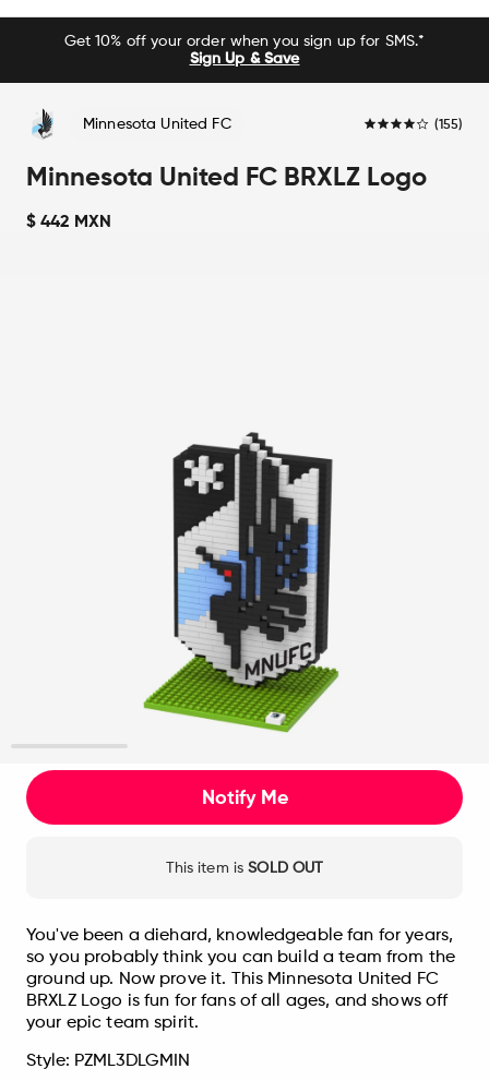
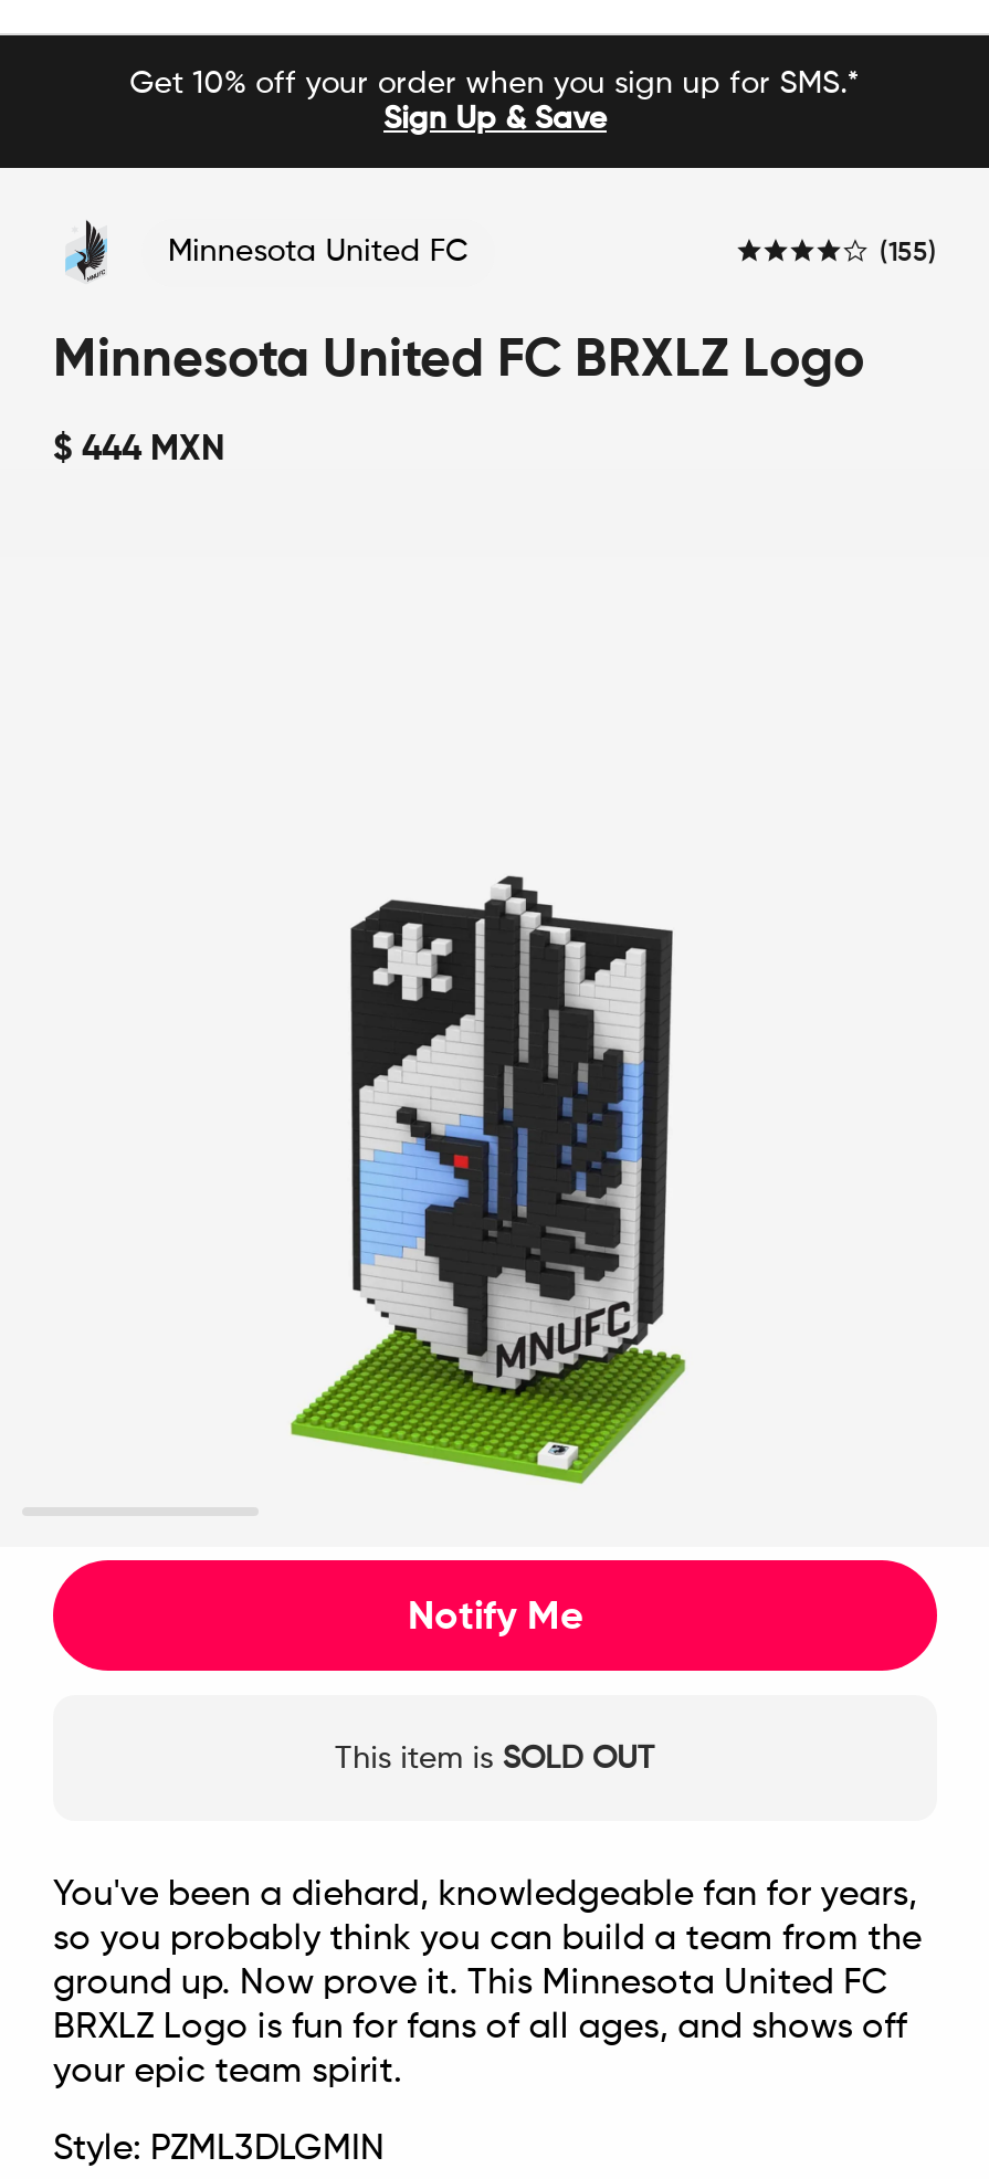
[26,211,111,231] $ 442 MXN -> [53,427,225,469] $ 444 MXN

